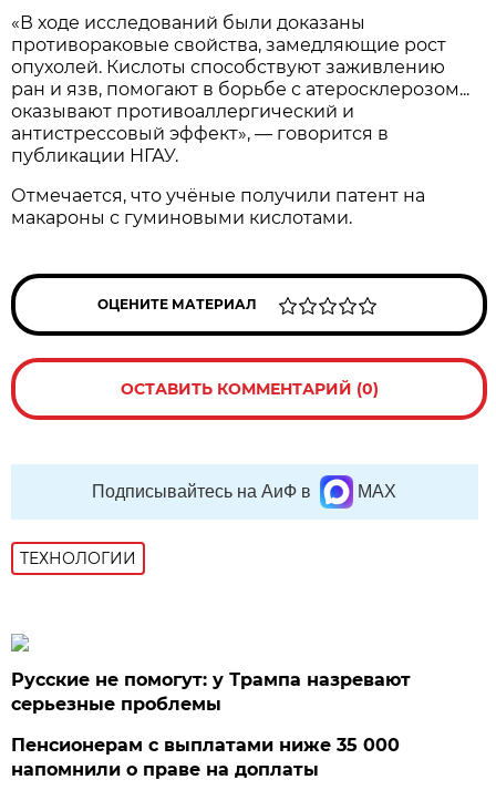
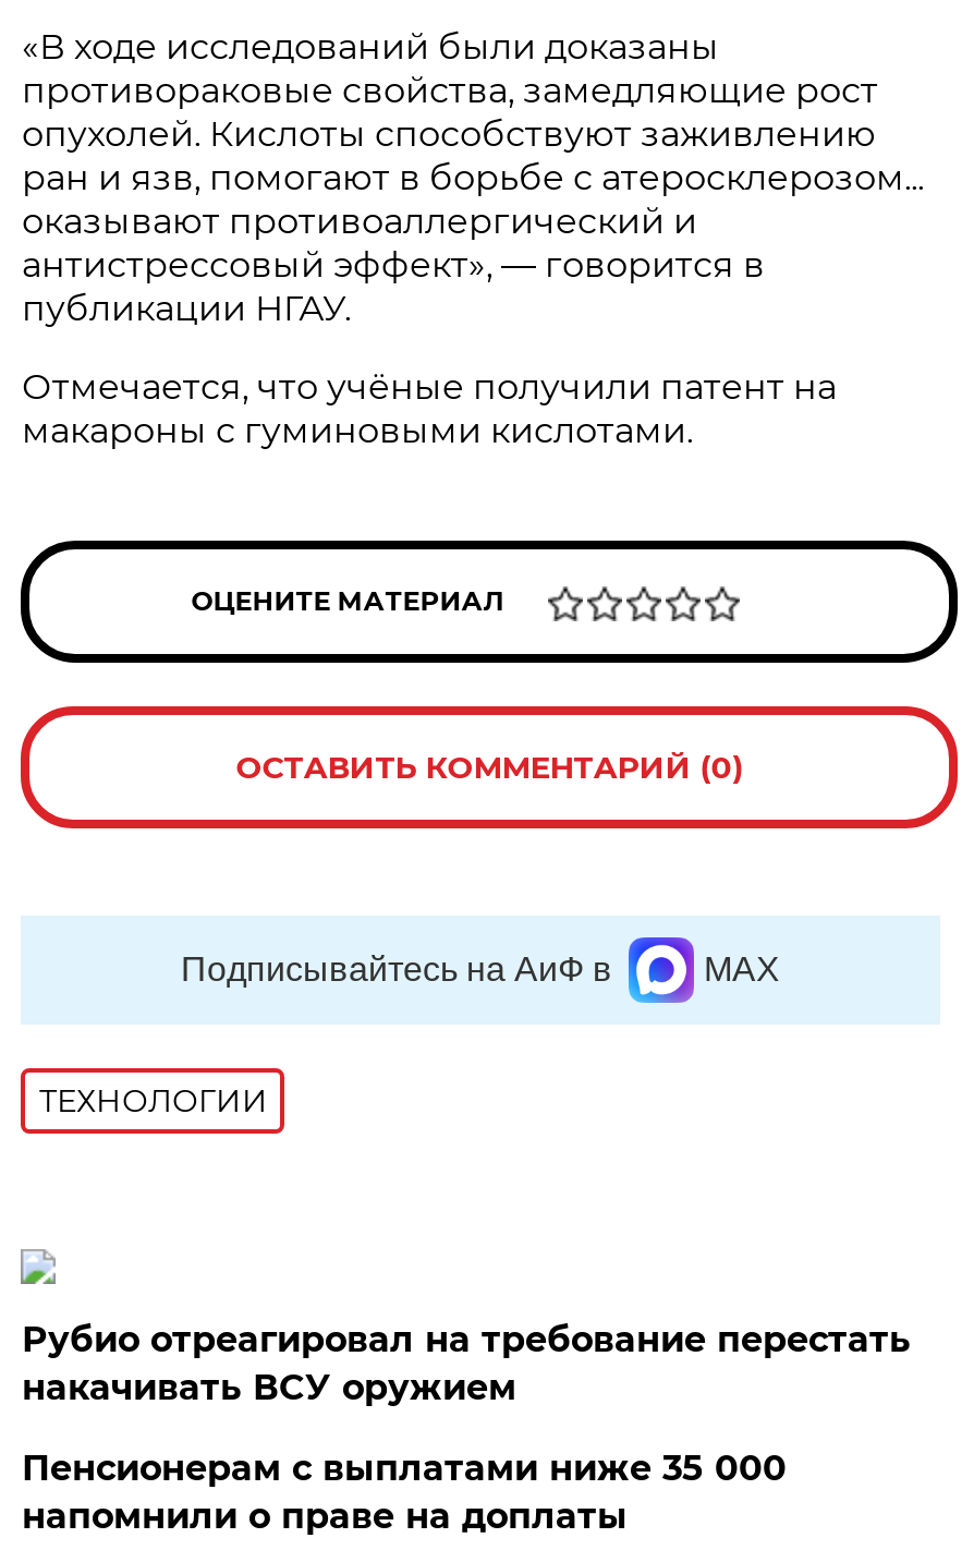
[12,669,411,715] Русские не помогут: у Трампа назревают | серьезные проблемы -> [22,1319,911,1408] Рубио отреагировал на требование перестать | накачивать ВСУ оружием

